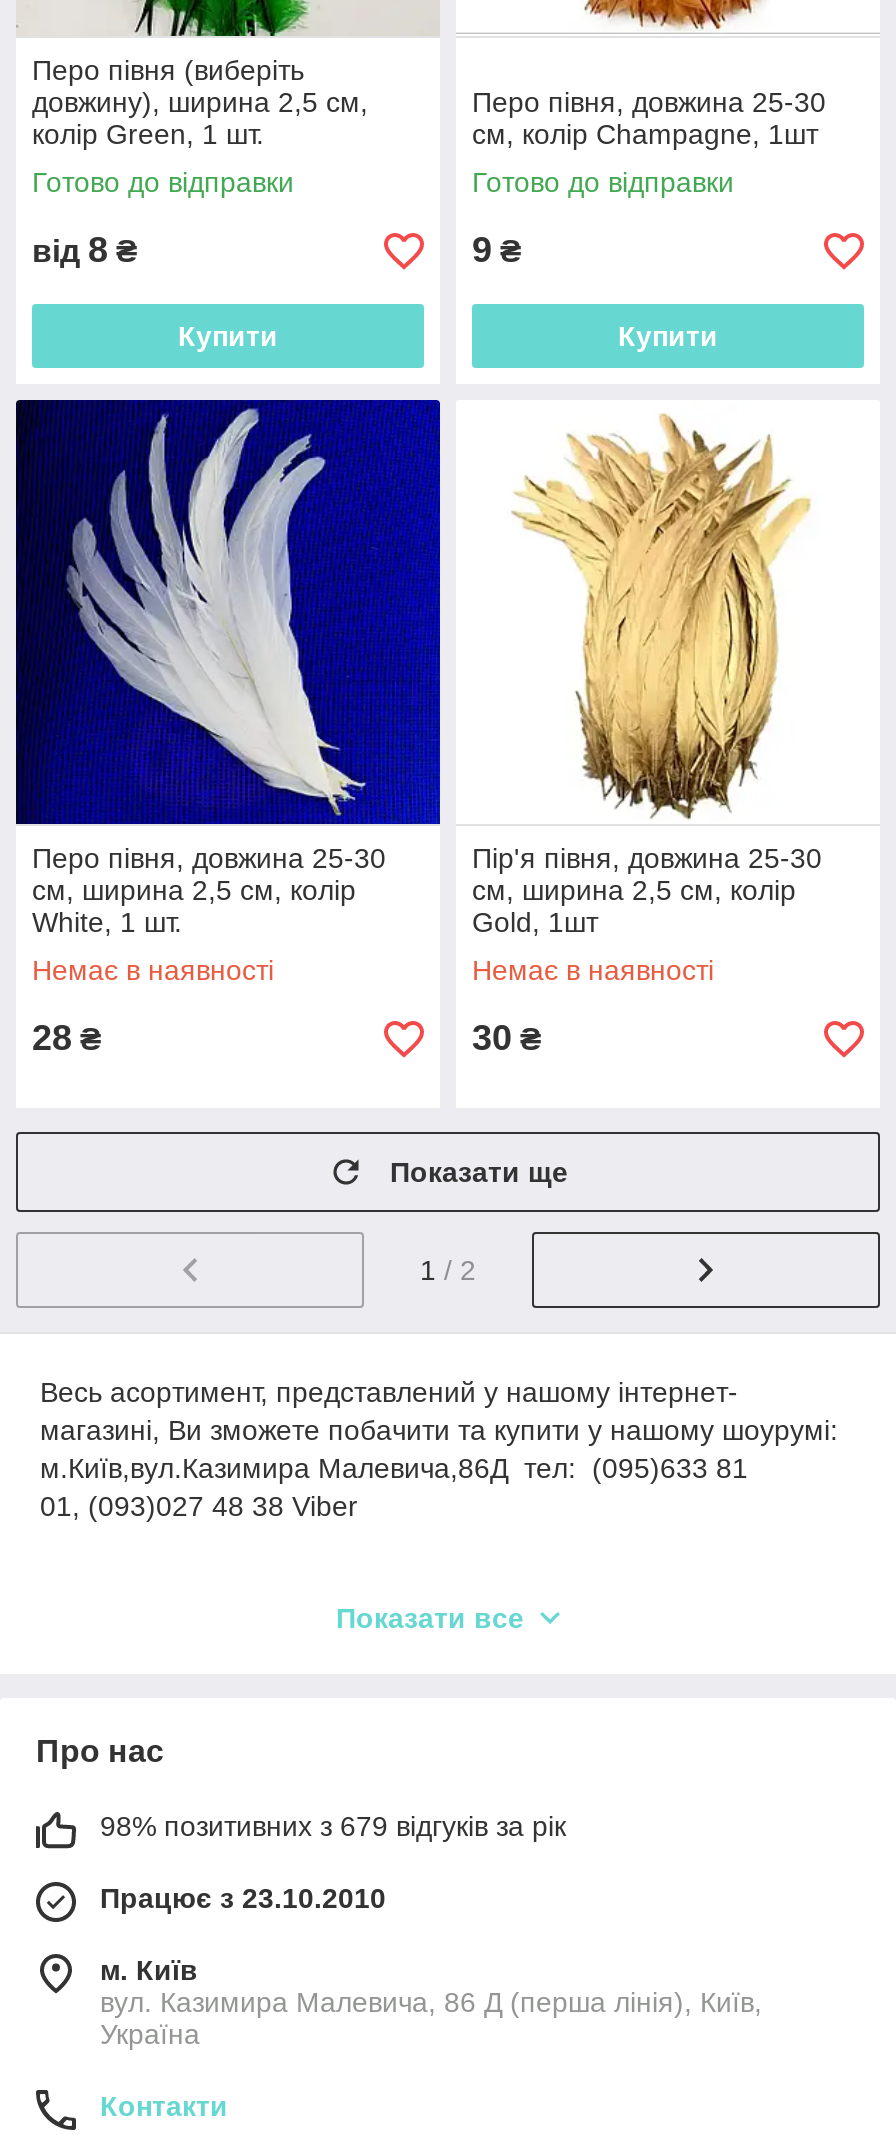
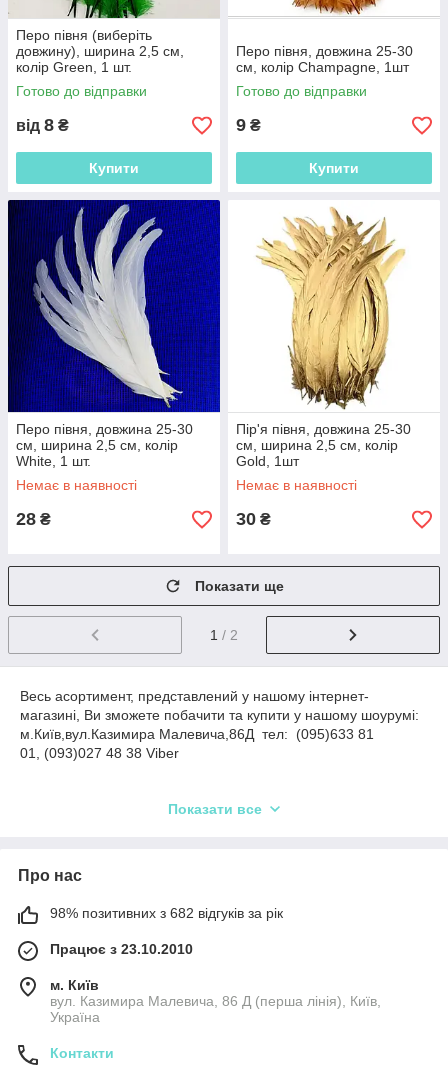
[100,1810,566,1842] 98% позитивних з 679 відгуків за рік -> [50,905,283,921] 98% позитивних з 682 відгуків за рік

